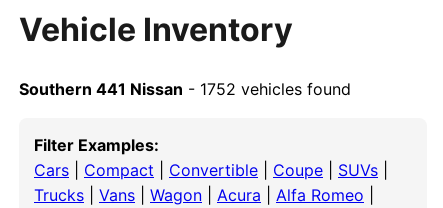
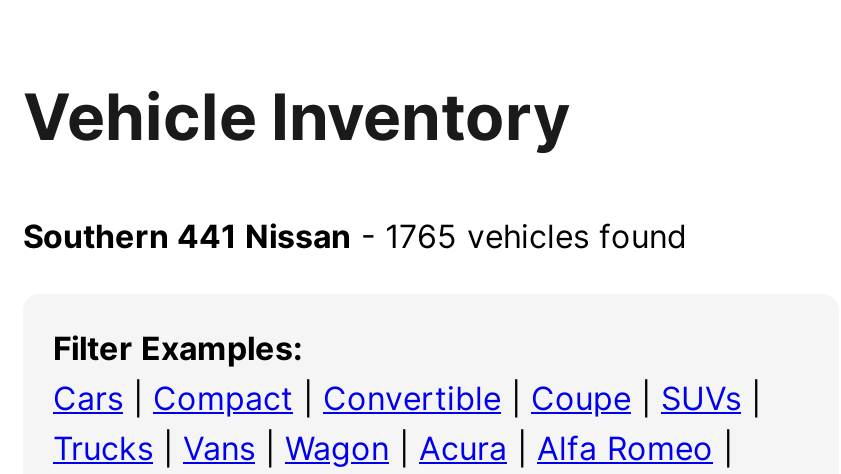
[19,79,351,99] Southern 441 Nissan - 1752 vehicles found -> [23,216,687,256] Southern 441 Nissan - 1765 vehicles found

